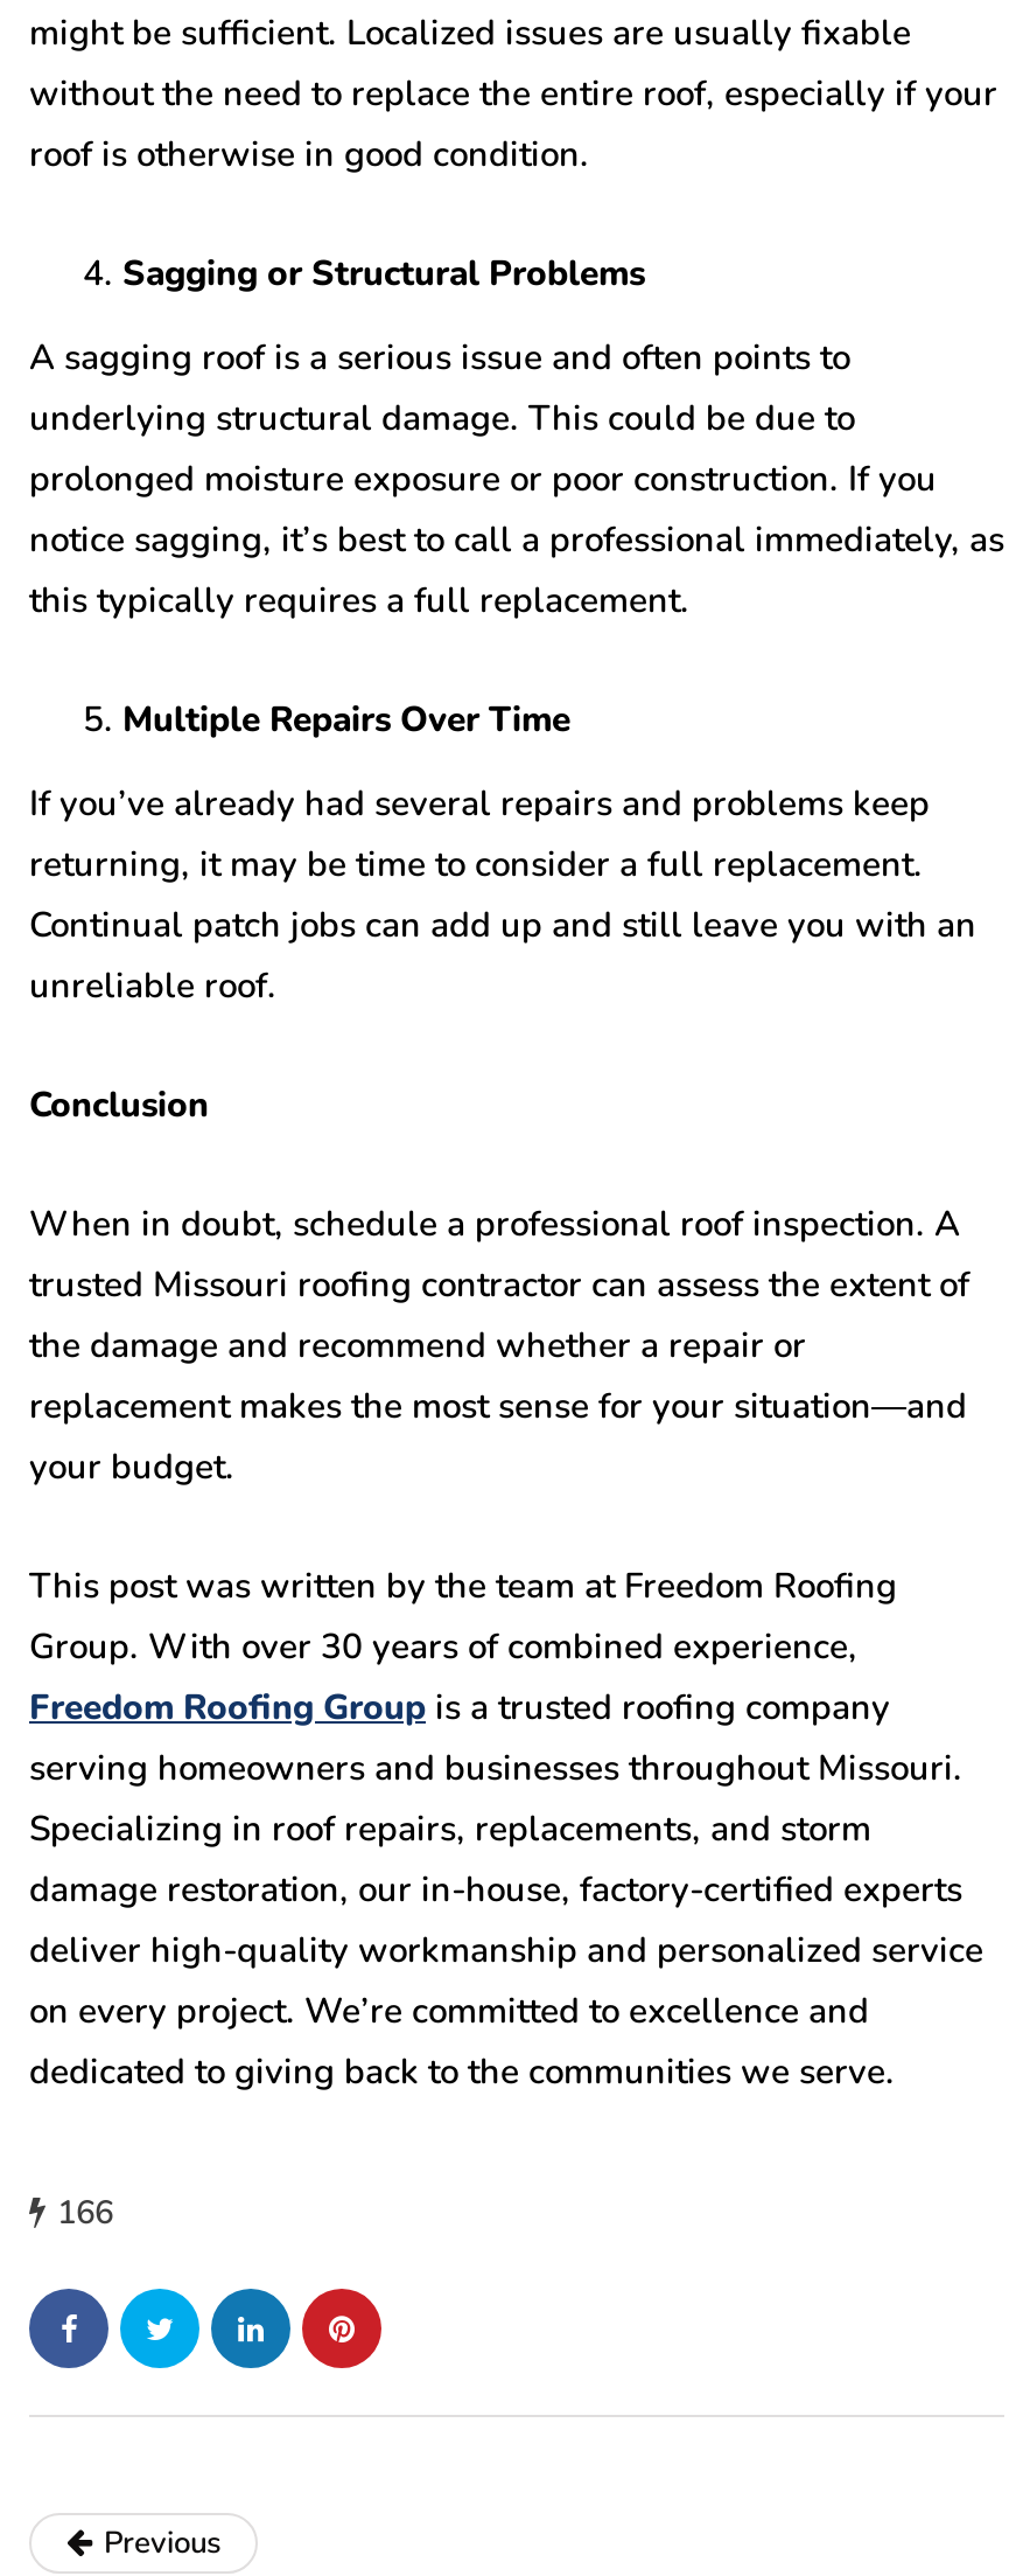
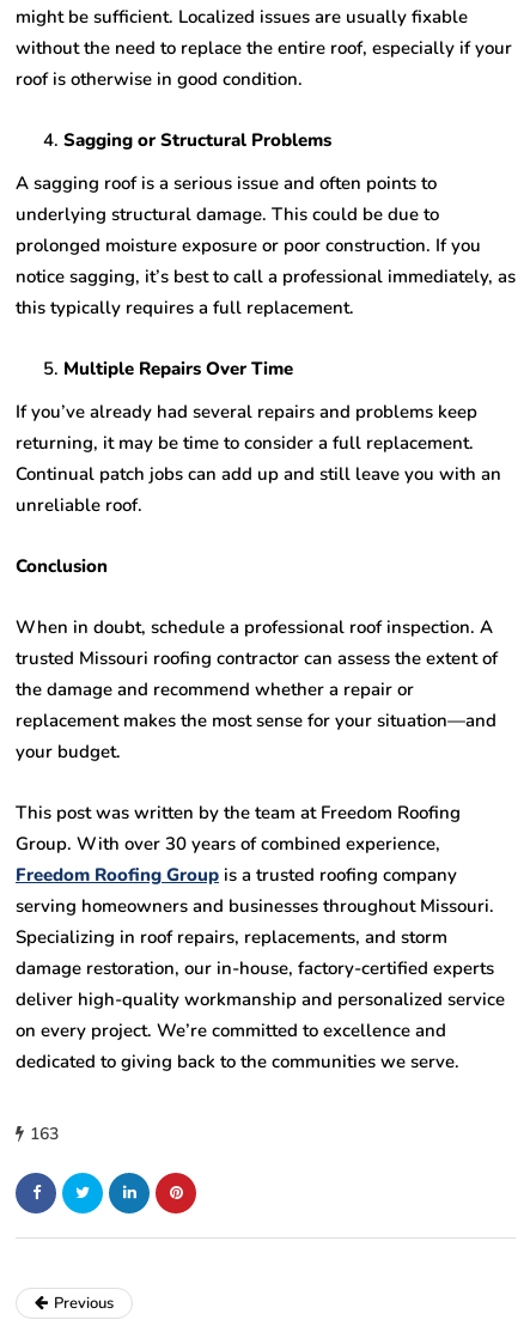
[57,2191,113,2235] 166 -> [30,1123,59,1145] 163

